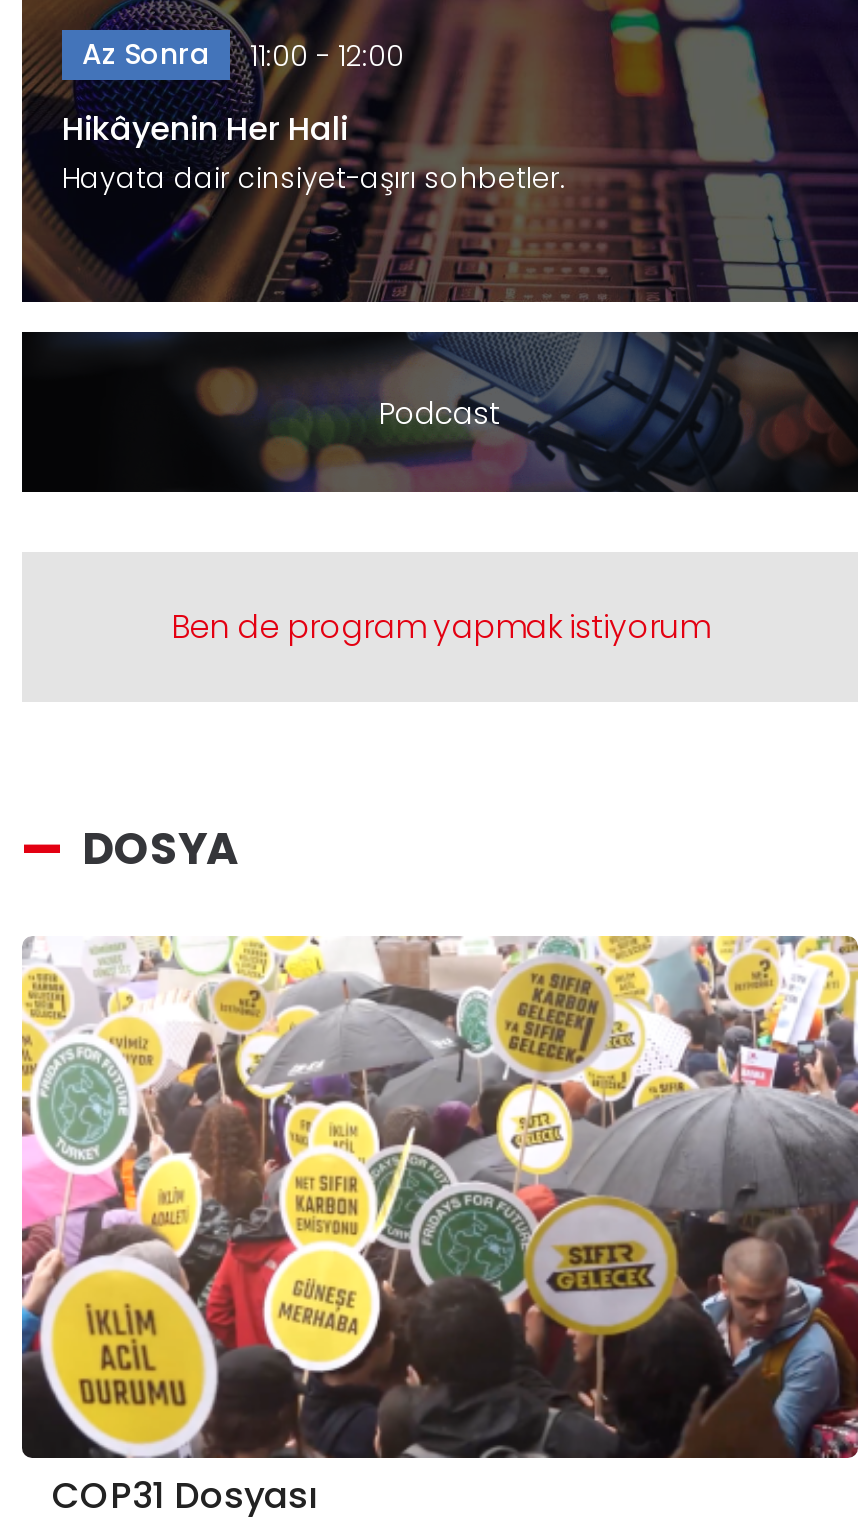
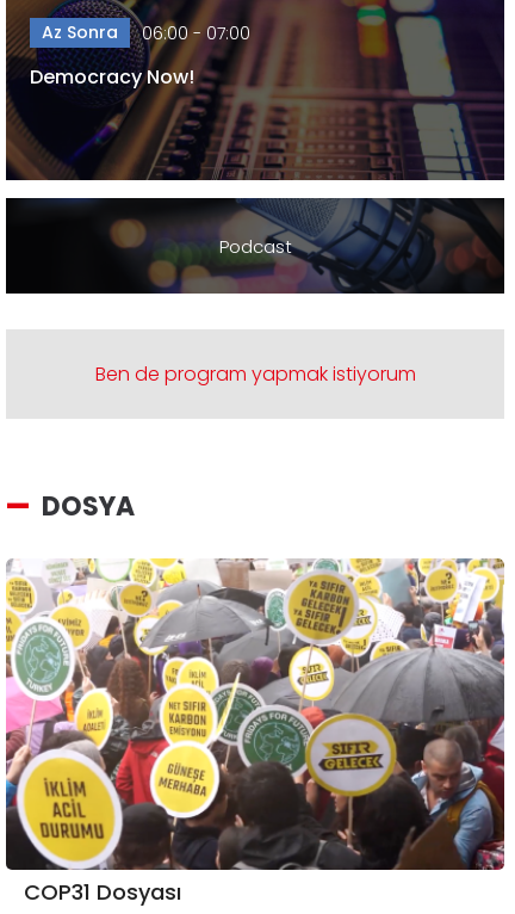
[82,34,404,76] Az Sonra 11:00 - 12:00 -> [42,20,250,45] Az Sonra 06:00 - 07:00
[62,106,566,198] Hikâyenin Her Hali | Hayata dair cinsiyet-aşırı sohbetler. -> [30,63,194,91] Democracy Now!

